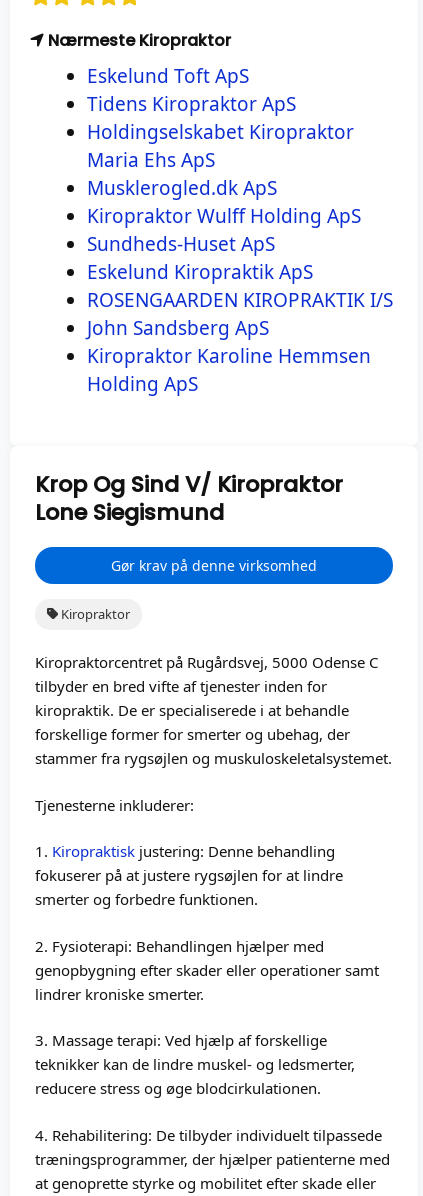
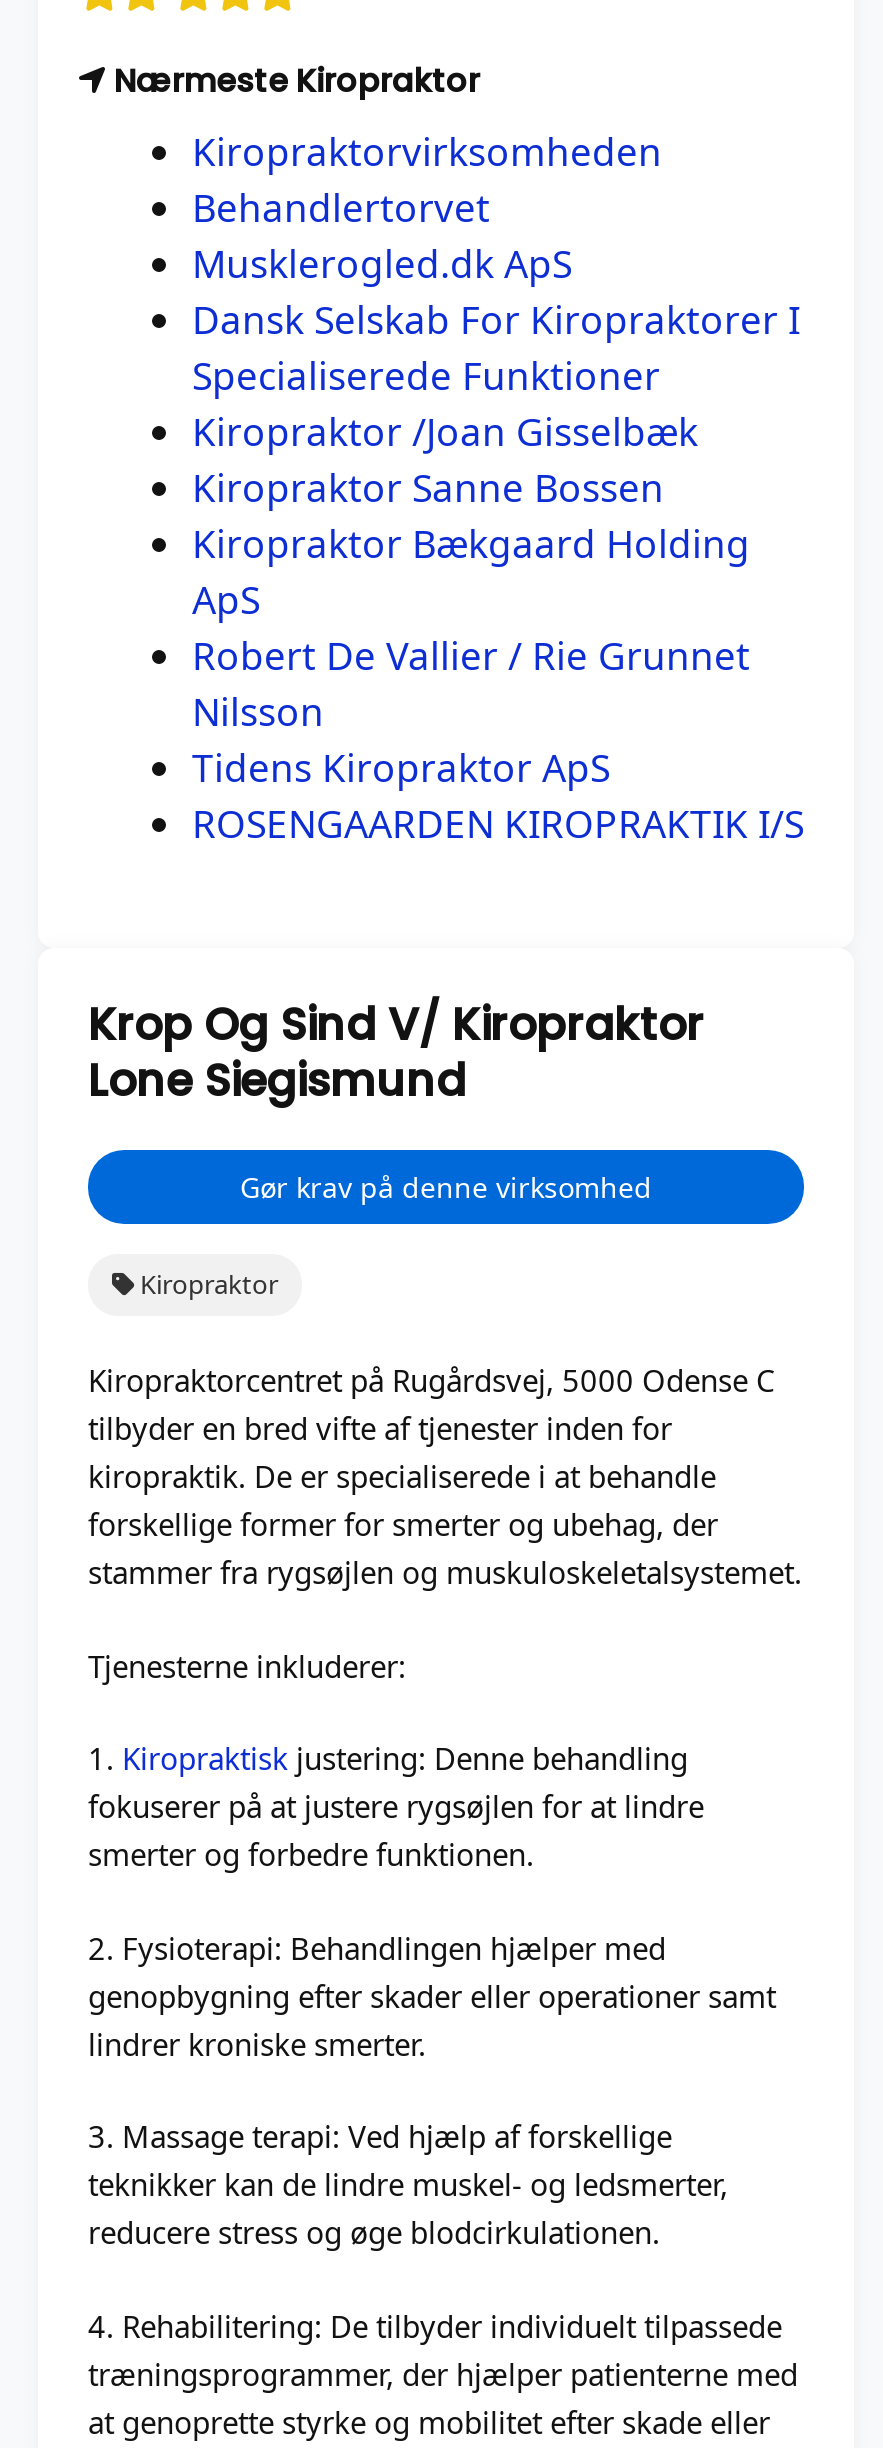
[87,63,249,89] Eskelund Toft ApS -> [192,125,800,737] Kiropraktorvirksomheden | Behandlertorvet | Dansk Selskab For Kiropraktorer I | Specialiserede Funktioner | Kiropraktor /Joan Gisselbæk | Kiropraktor Sanne Bossen | Kiropraktor Bækgaard Holding | ApS | Robert De Vallier / Rie Grunnet | Nilsson
moved [87,91,296,117] -> [192,741,610,793]: Tidens Kiropraktor ApS
[87,119,361,285] Holdingselskabet Kiropraktor | Maria Ehs ApS | Kiropraktor Wulff Holding ApS | Sundheds-Huset ApS | Eskelund Kiropraktik ApS -> none
moved [87,175,277,201] -> [192,237,572,289]: Musklerogled.dk ApS
moved [87,287,393,313] -> [192,797,804,849]: ROSENGAARDEN KIROPRAKTIK I/S
[87,315,371,397] John Sandsberg ApS | Kiropraktor Karoline Hemmsen | Holding ApS -> none

